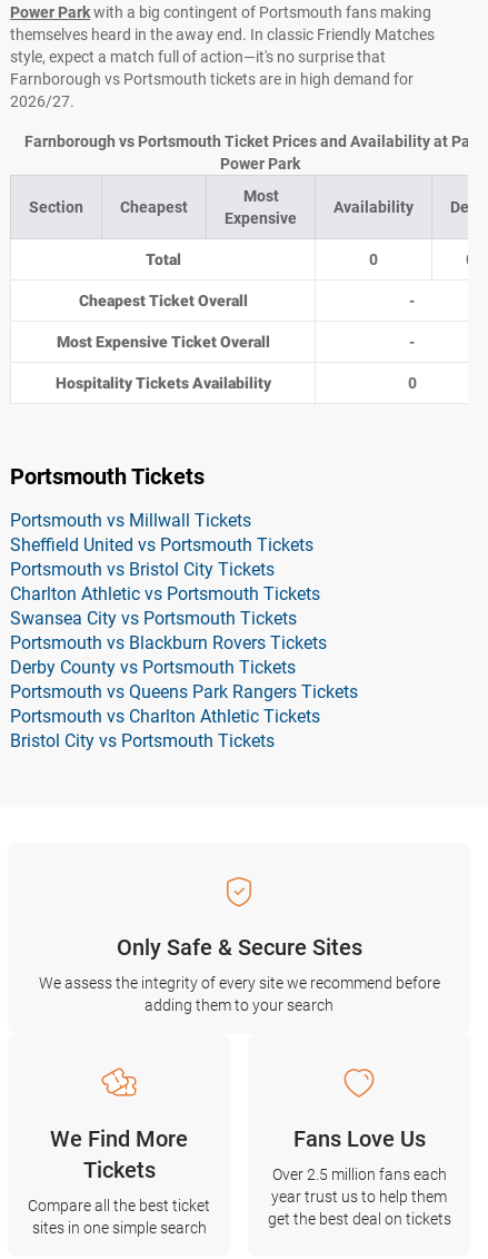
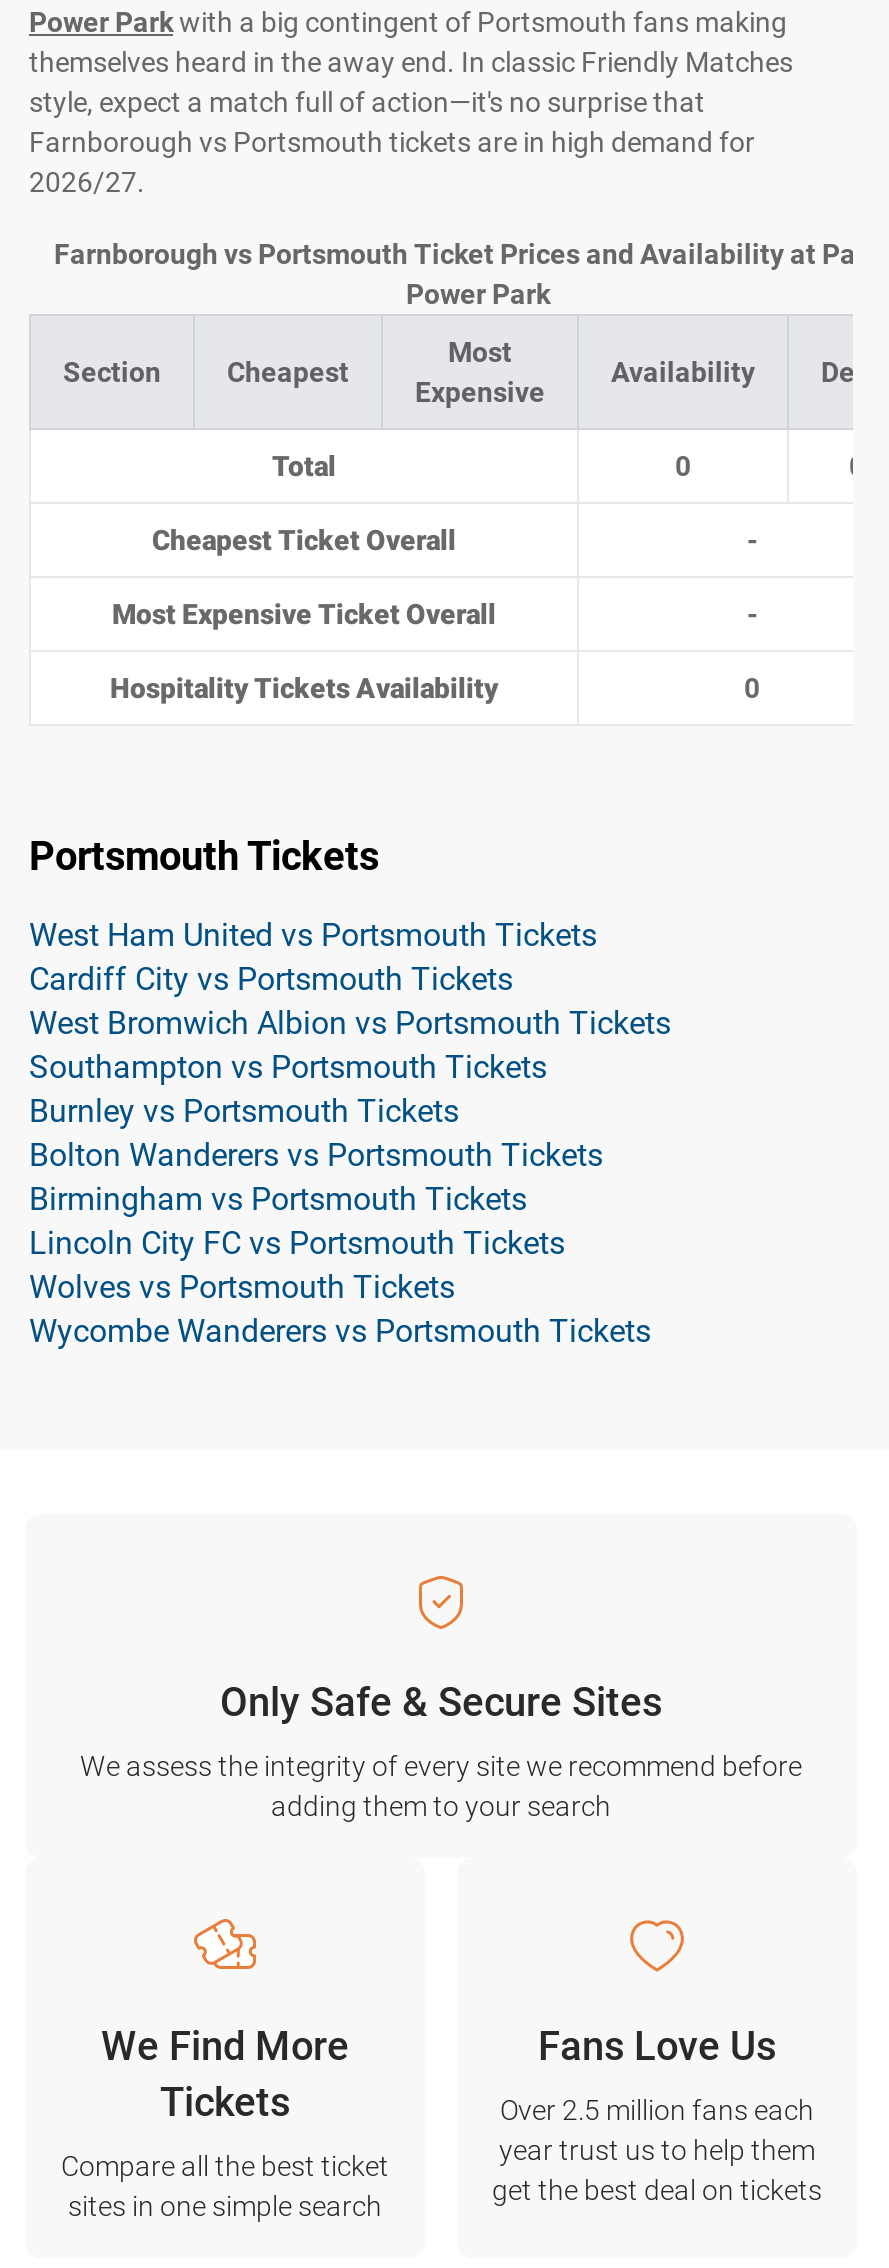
[10,510,358,751] Portsmouth vs Millwall Tickets | Sheffield United vs Portsmouth Tickets | Portsmouth vs Bristol City Tickets | Charlton Athletic vs Portsmouth Tickets | Swansea City vs Portsmouth Tickets | Portsmouth vs Blackburn Rovers Tickets | Derby County vs Portsmouth Tickets | Portsmouth vs Queens Park Rangers Tickets | Portsmouth vs Charlton Athletic Tickets | Bristol City vs Portsmouth Tickets -> [29,916,671,1350] West Ham United vs Portsmouth Tickets | Cardiff City vs Portsmouth Tickets | West Bromwich Albion vs Portsmouth Tickets | Southampton vs Portsmouth Tickets | Burnley vs Portsmouth Tickets | Bolton Wanderers vs Portsmouth Tickets | Birmingham vs Portsmouth Tickets | Lincoln City FC vs Portsmouth Tickets | Wolves vs Portsmouth Tickets | Wycombe Wanderers vs Portsmouth Tickets

